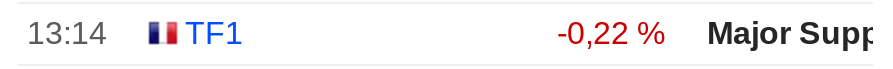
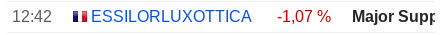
[27,16,665,50] 13:14 | TF1 | -0,22 % -> [12,8,331,25] 12:42 | ESSILORLUXOTTICA | -1,07 %

